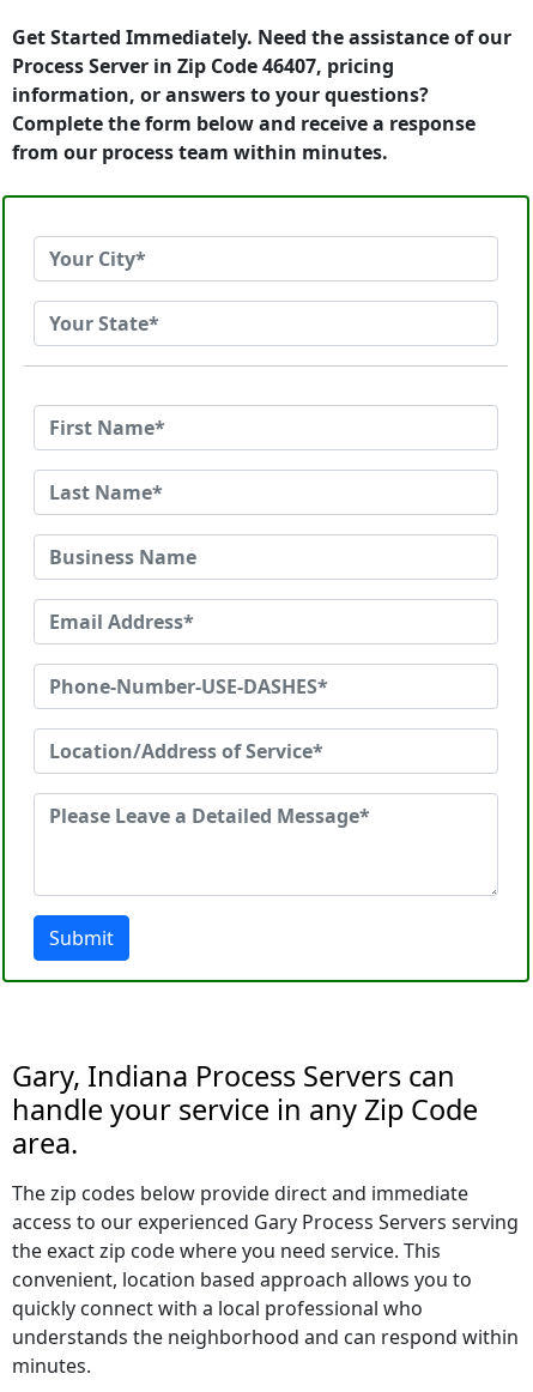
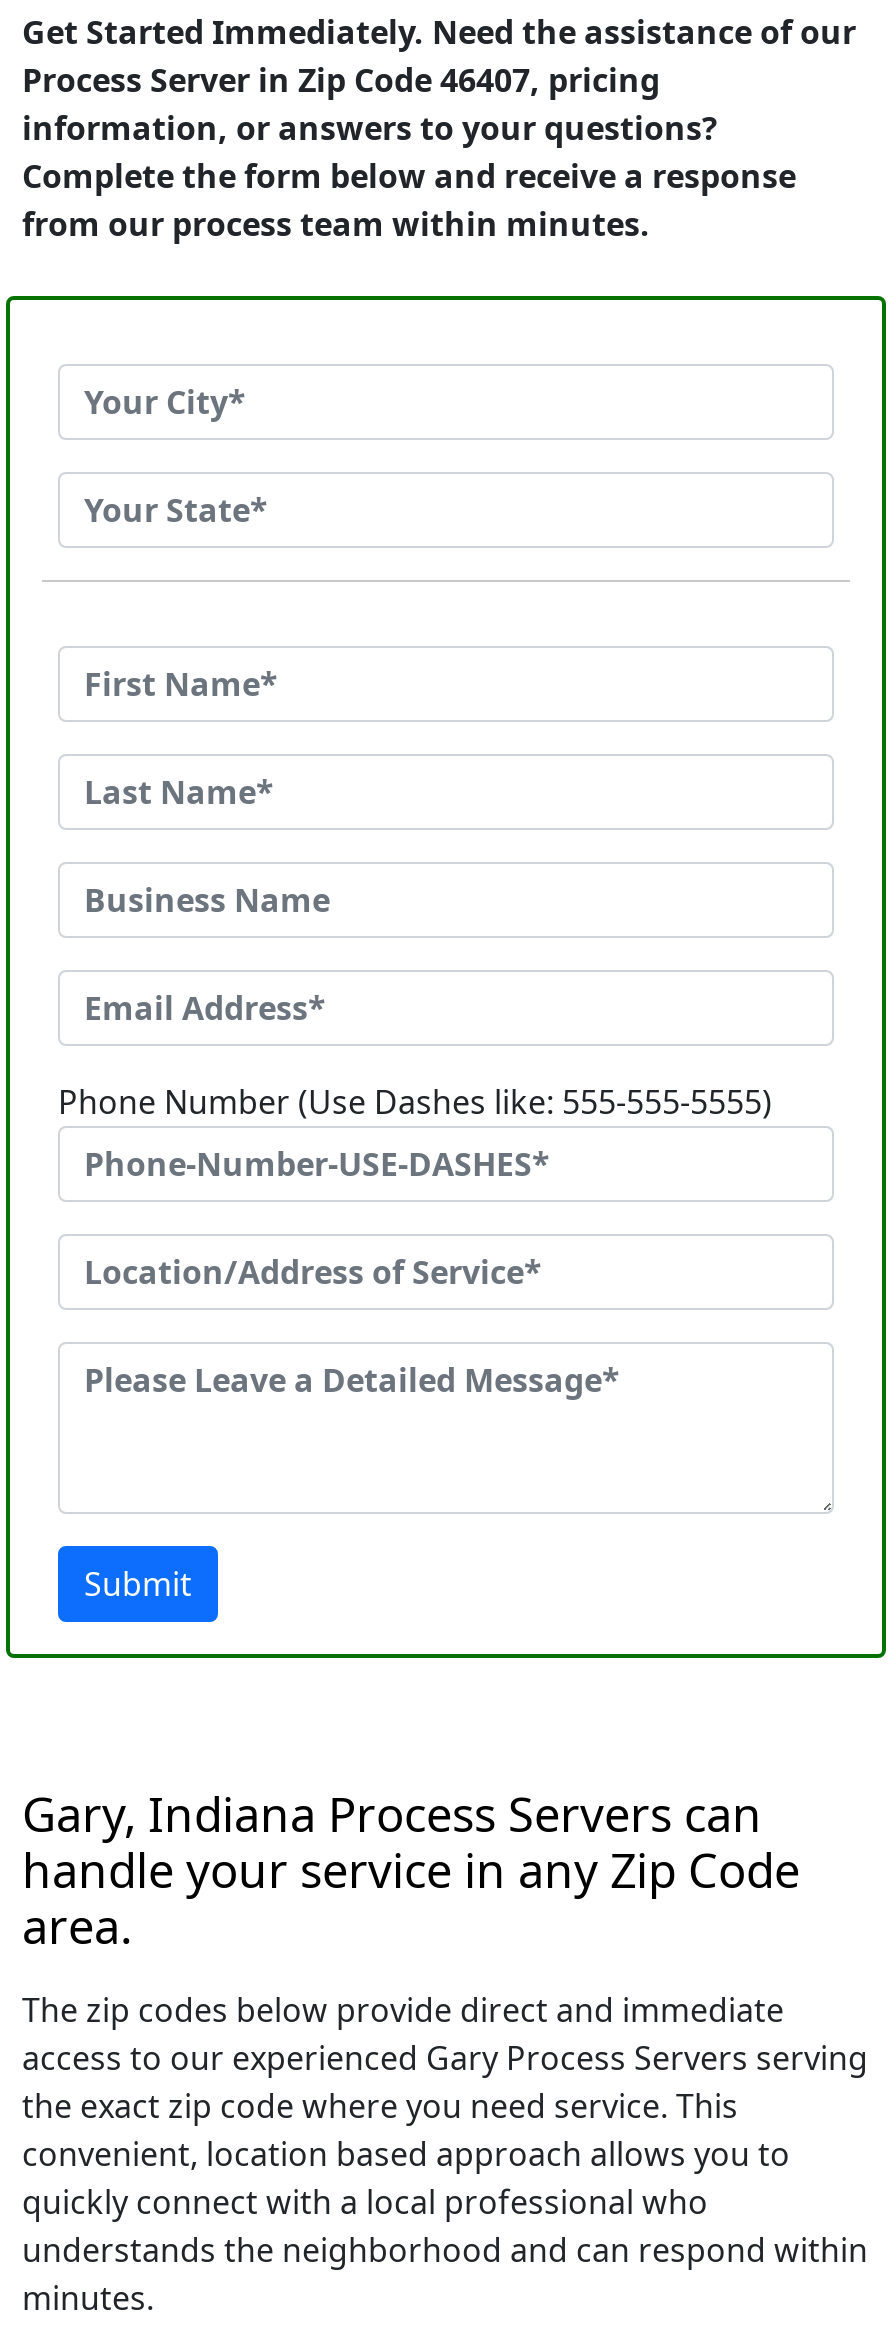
none -> [58,1080,772,1124] Phone Number (Use Dashes like: 555-555-5555)

